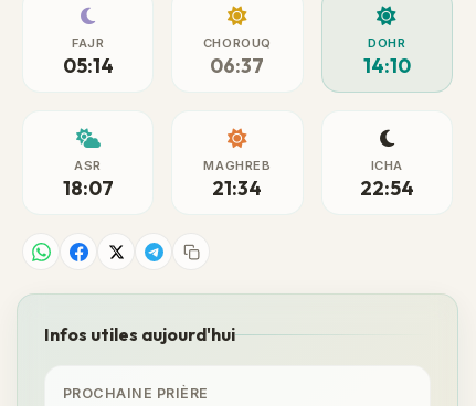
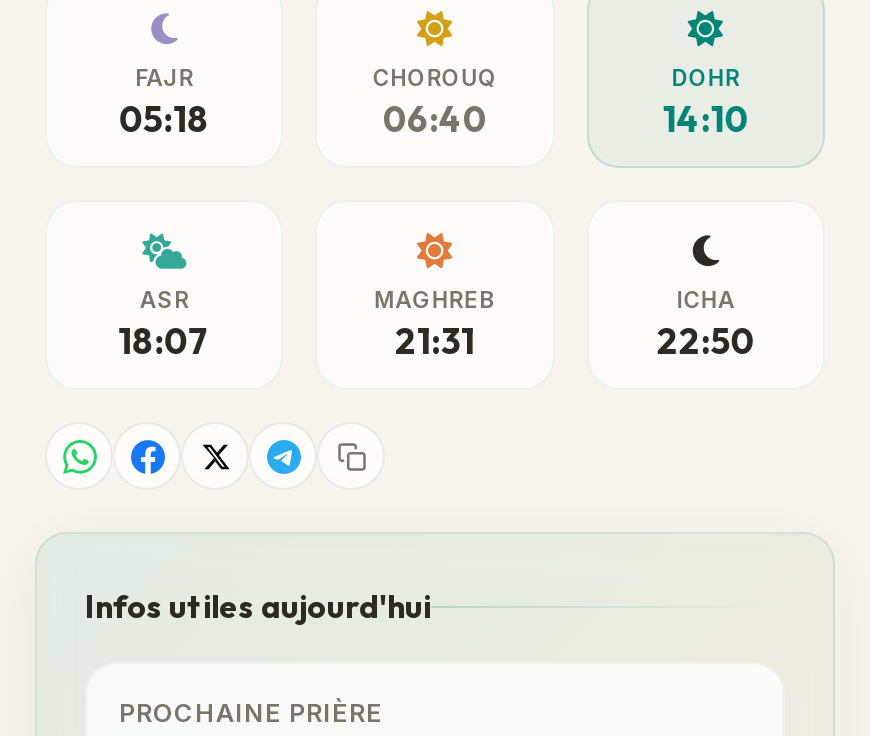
[63,52,113,78] 05:14 -> [119,95,209,141] 05:18
[210,52,265,78] 06:37 -> [383,95,487,141] 06:40
[213,175,262,200] 21:34 -> [395,317,475,363] 21:31
[360,175,414,200] 22:54 -> [657,317,755,363] 22:50

